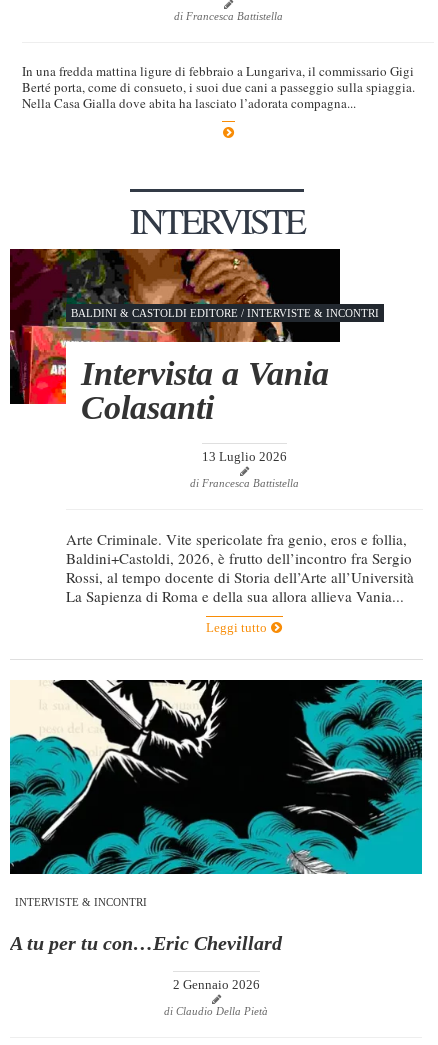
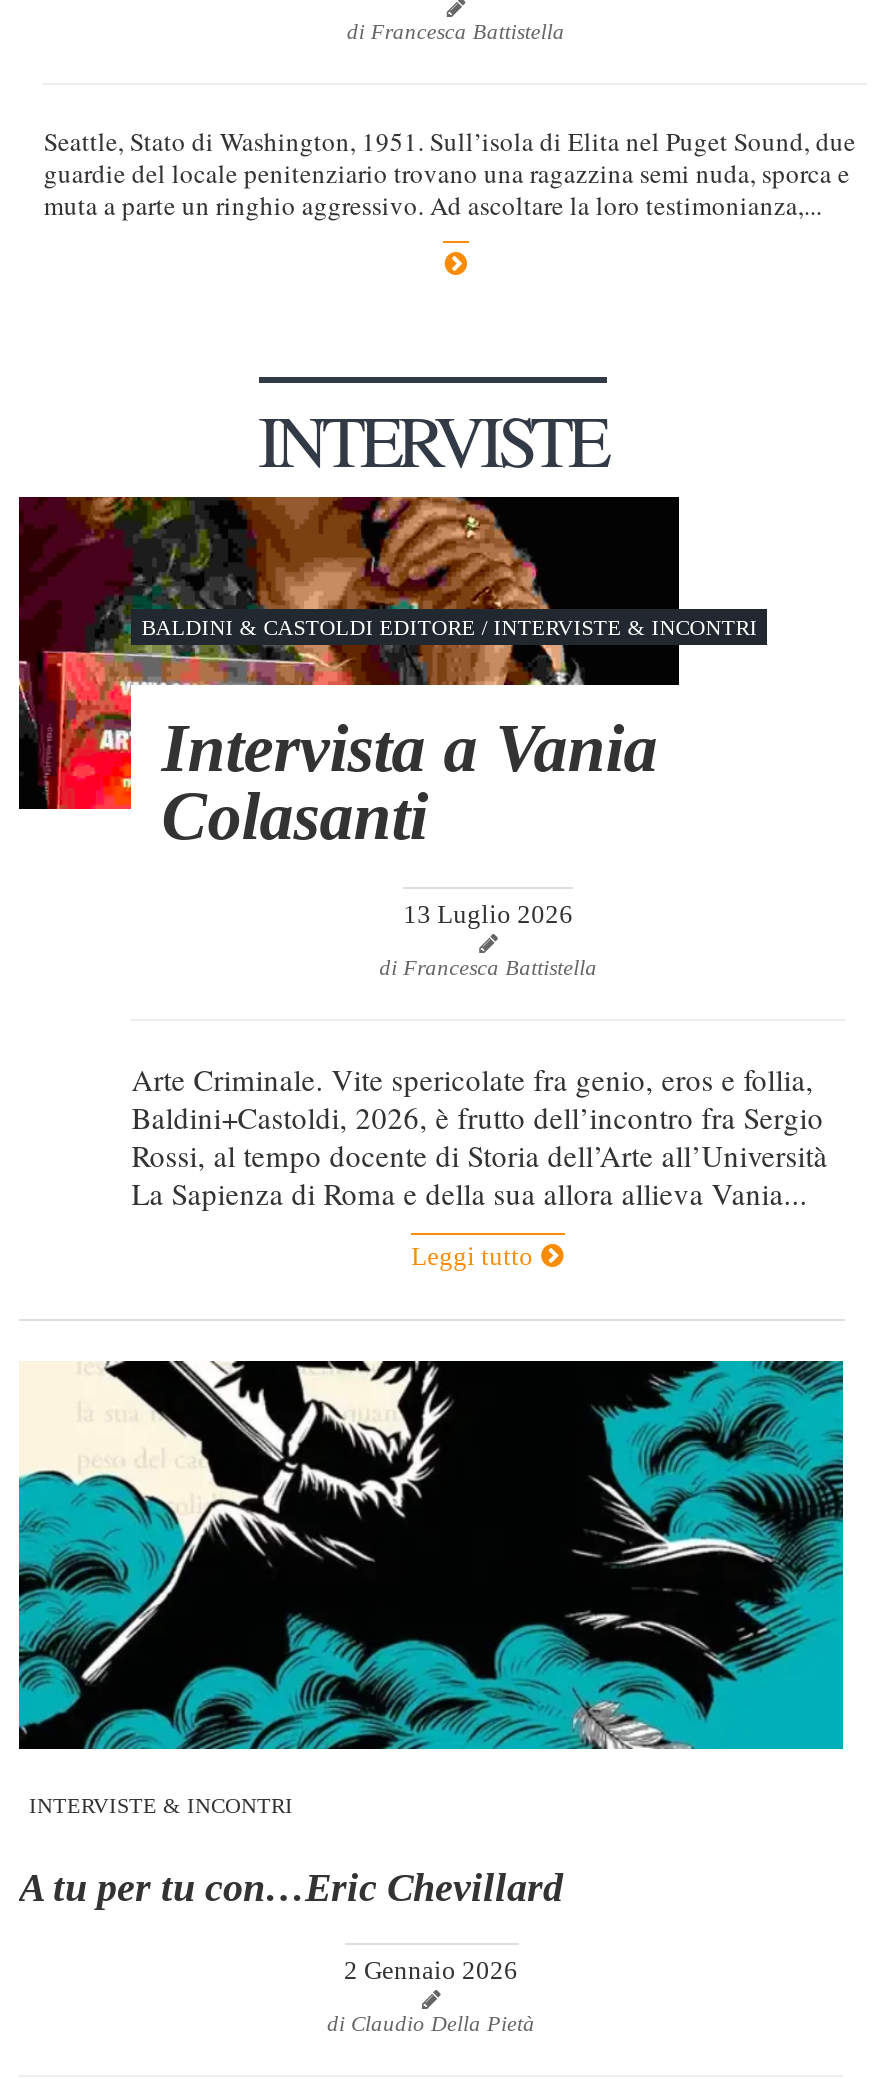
[22,62,415,112] In una fredda mattina ligure di febbraio a Lungariva, il commissario Gigi | Berté porta, come di consueto, i suoi due cani a passeggio sulla spiaggia. | Nella Casa Gialla dove abita ha lasciato l’adorata compagna... -> [44,124,856,224] Seattle, Stato di Washington, 1951. Sull’isola di Elita nel Puget Sound, due | guardie del locale penitenziario trovano una ragazzina semi nuda, sporca e | muta a parte un ringhio aggressivo. Ad ascoltare la loro testimonianza,...

